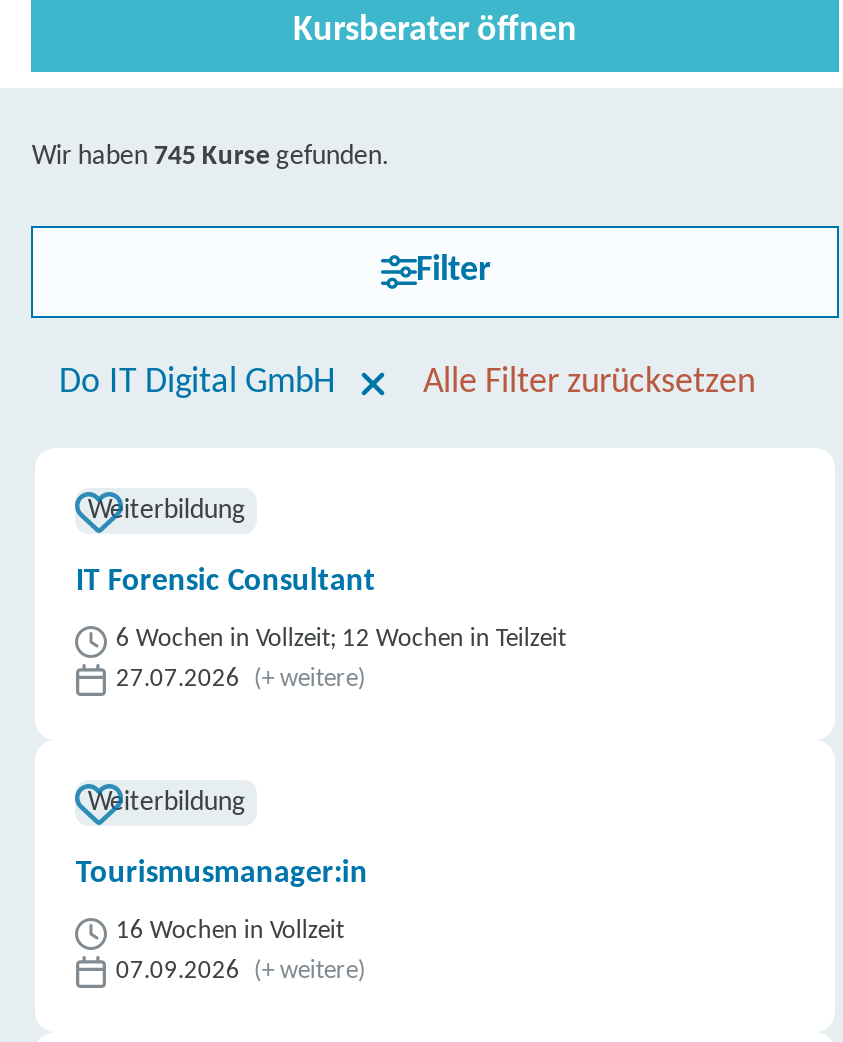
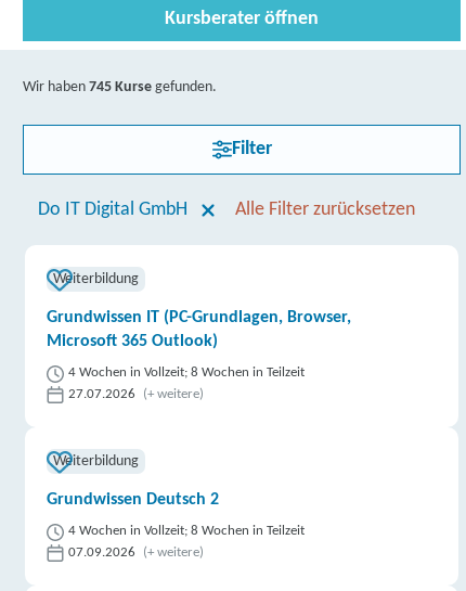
[76,566,376,598] IT Forensic Consultant -> [47,309,352,350] Grundwissen IT (PC-Grundlagen, Browser, | Microsoft 365 Outlook)
[116,626,566,652] 6 Wochen in Vollzeit; 12 Wochen in Teilzeit -> [69,365,305,380] 4 Wochen in Vollzeit; 8 Wochen in Teilzeit
[76,858,368,890] Tourismusmanager:in -> [47,491,219,509] Grundwissen Deutsch 2
[116,918,344,944] 16 Wochen in Vollzeit -> [69,524,305,538] 4 Wochen in Vollzeit; 8 Wochen in Teilzeit

